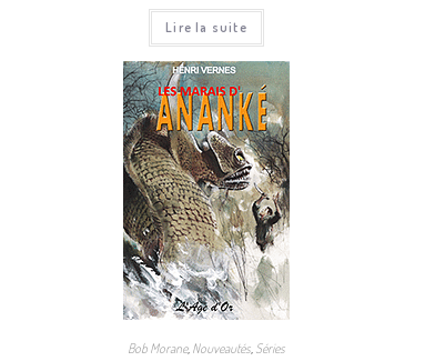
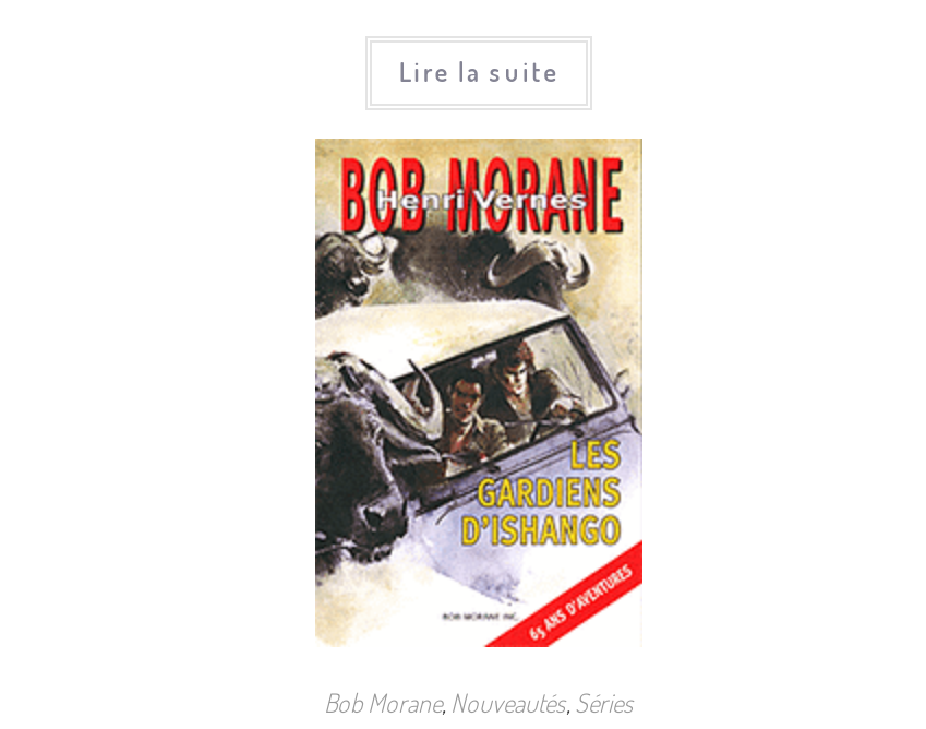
[122,60,291,320] [image] -> [313,138,645,650] [image]

